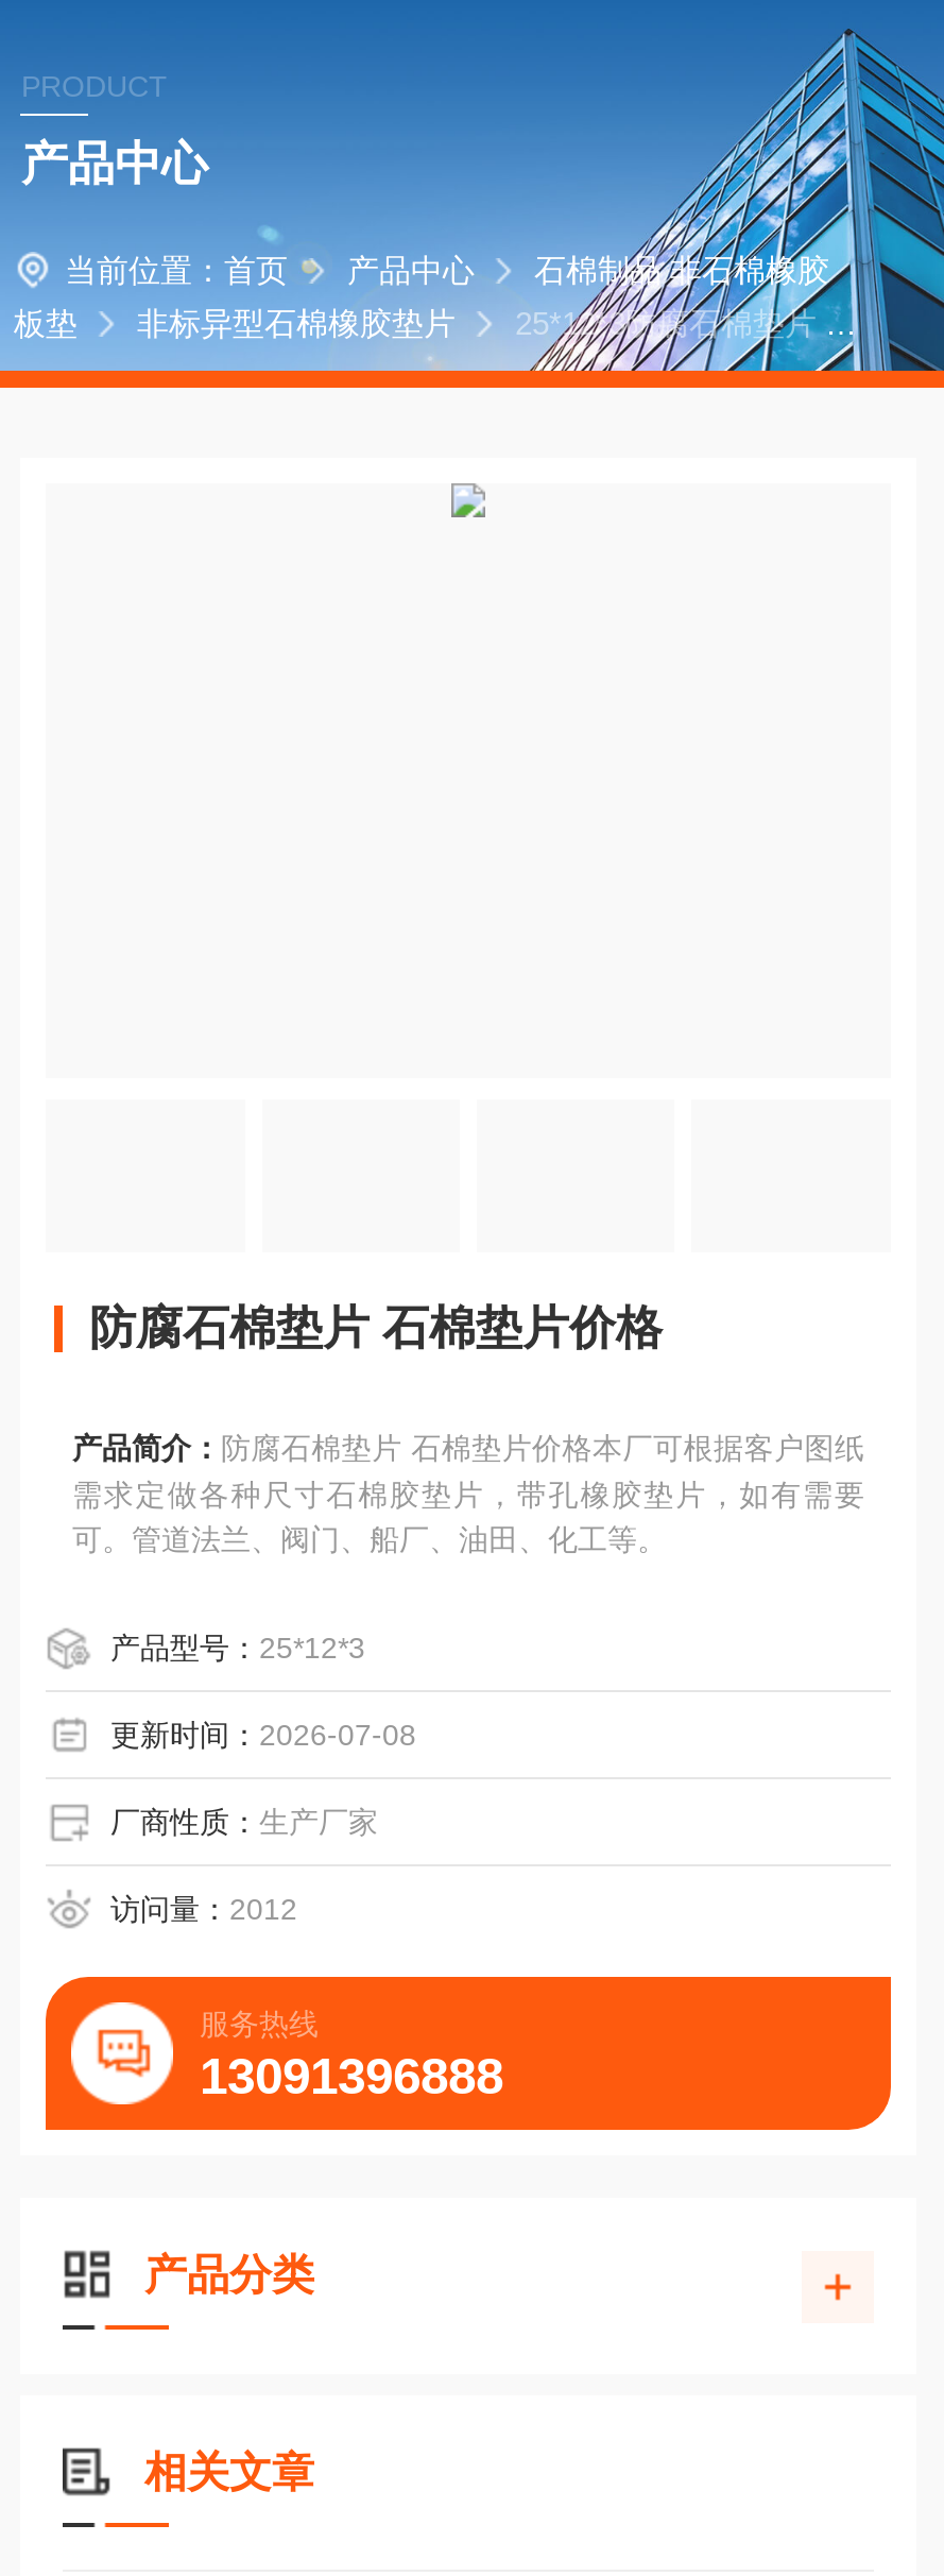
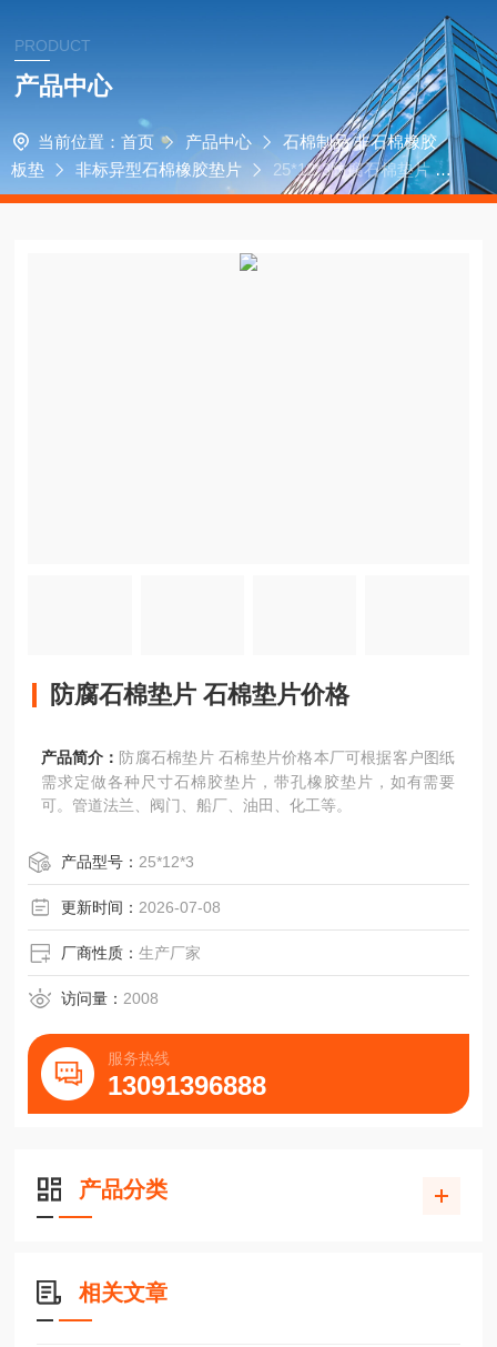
[110,1892,297,1926] 访问量：2012 -> [61,989,159,1007] 访问量：2008

